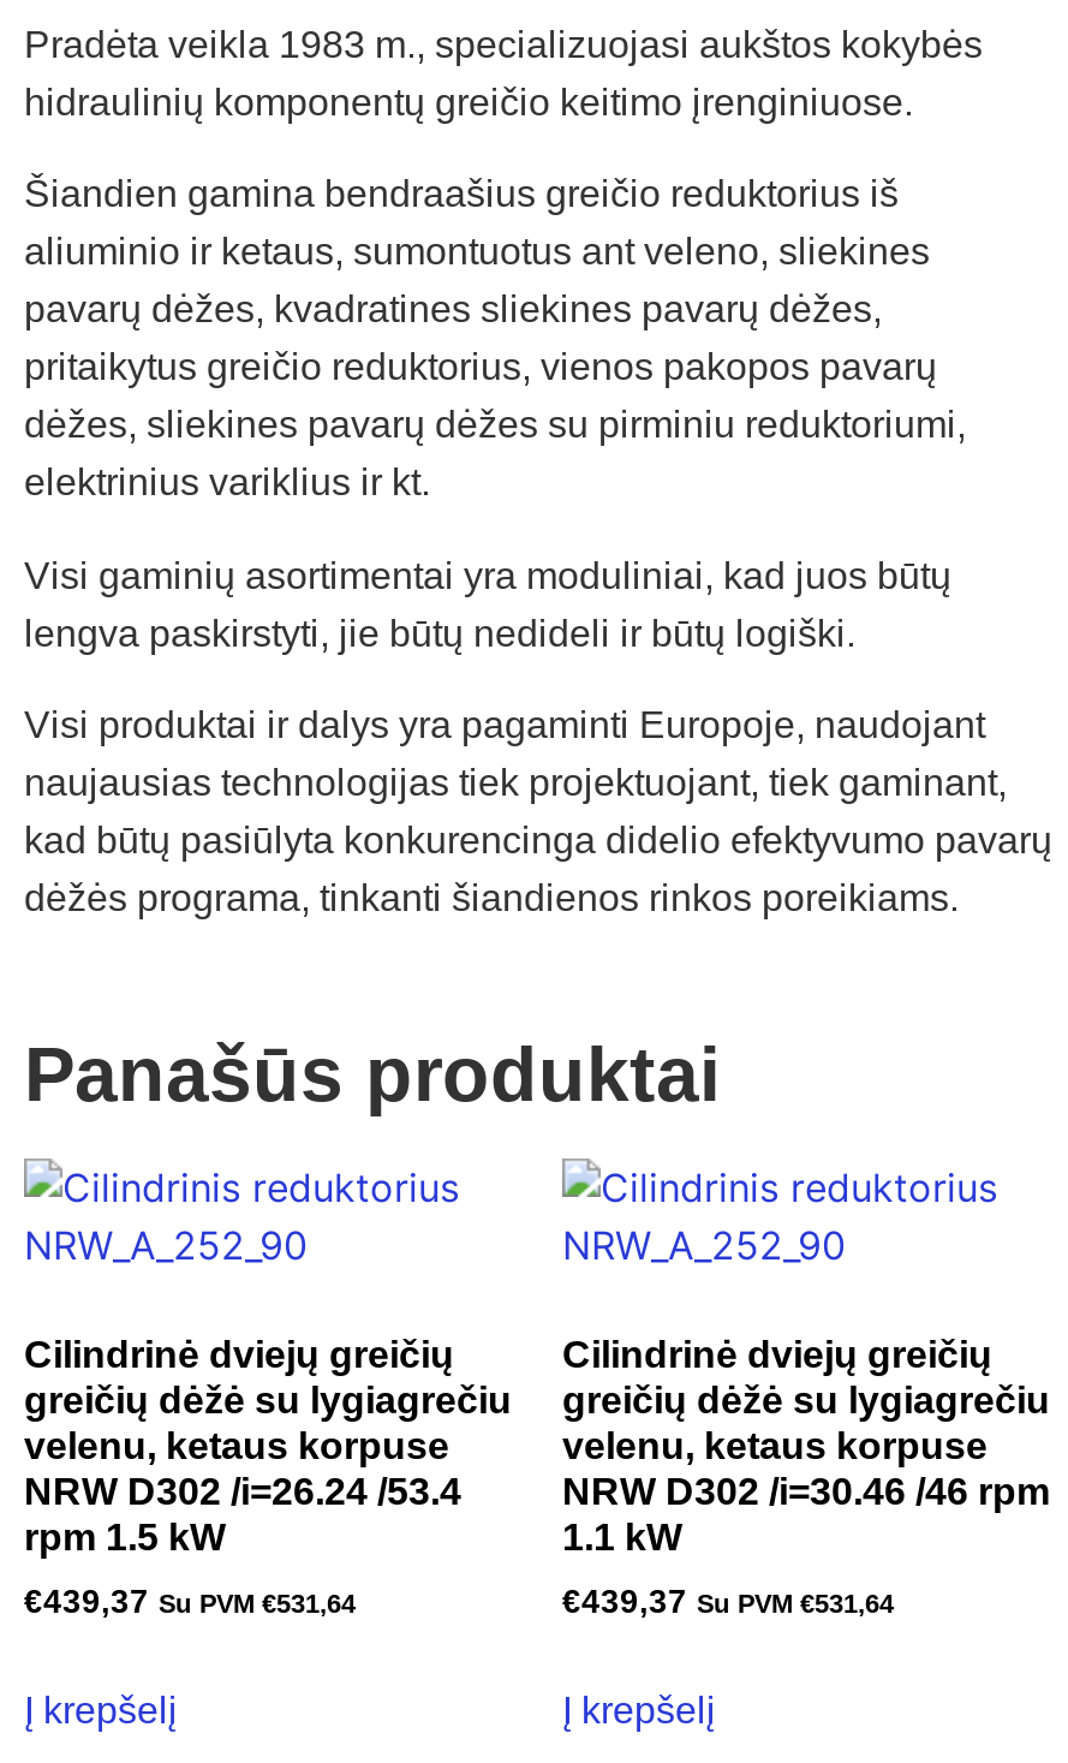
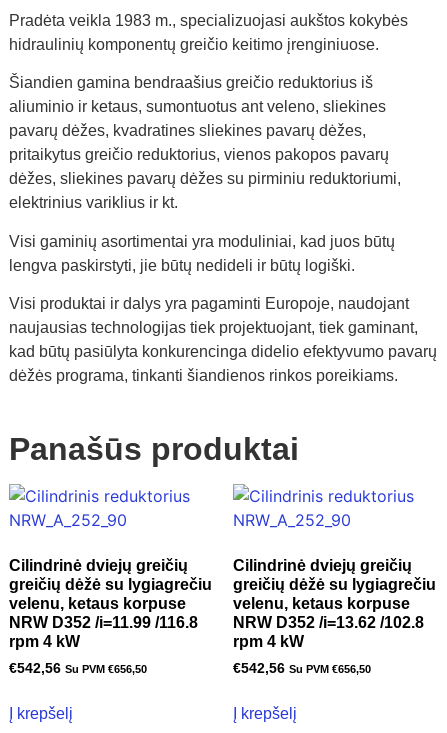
[24,1472,461,1513] NRW D302 /i=26.24 /53.4 -> [9,614,198,631] NRW D352 /i=11.99 /116.8
[562,1472,1050,1558] NRW D302 /i=30.46 /46 rpm | 1.1 kW -> [233,614,424,650] NRW D352 /i=13.62 /102.8 | rpm 4 kW
[24,1518,226,1558] rpm 1.5 kW -> [9,633,80,650] rpm 4 kW
[24,1585,356,1621] €439,37 Su PVM €531,64 -> [9,661,147,676] €542,56 Su PVM €656,50
[562,1585,894,1621] €439,37 Su PVM €531,64 -> [233,661,371,676] €542,56 Su PVM €656,50

